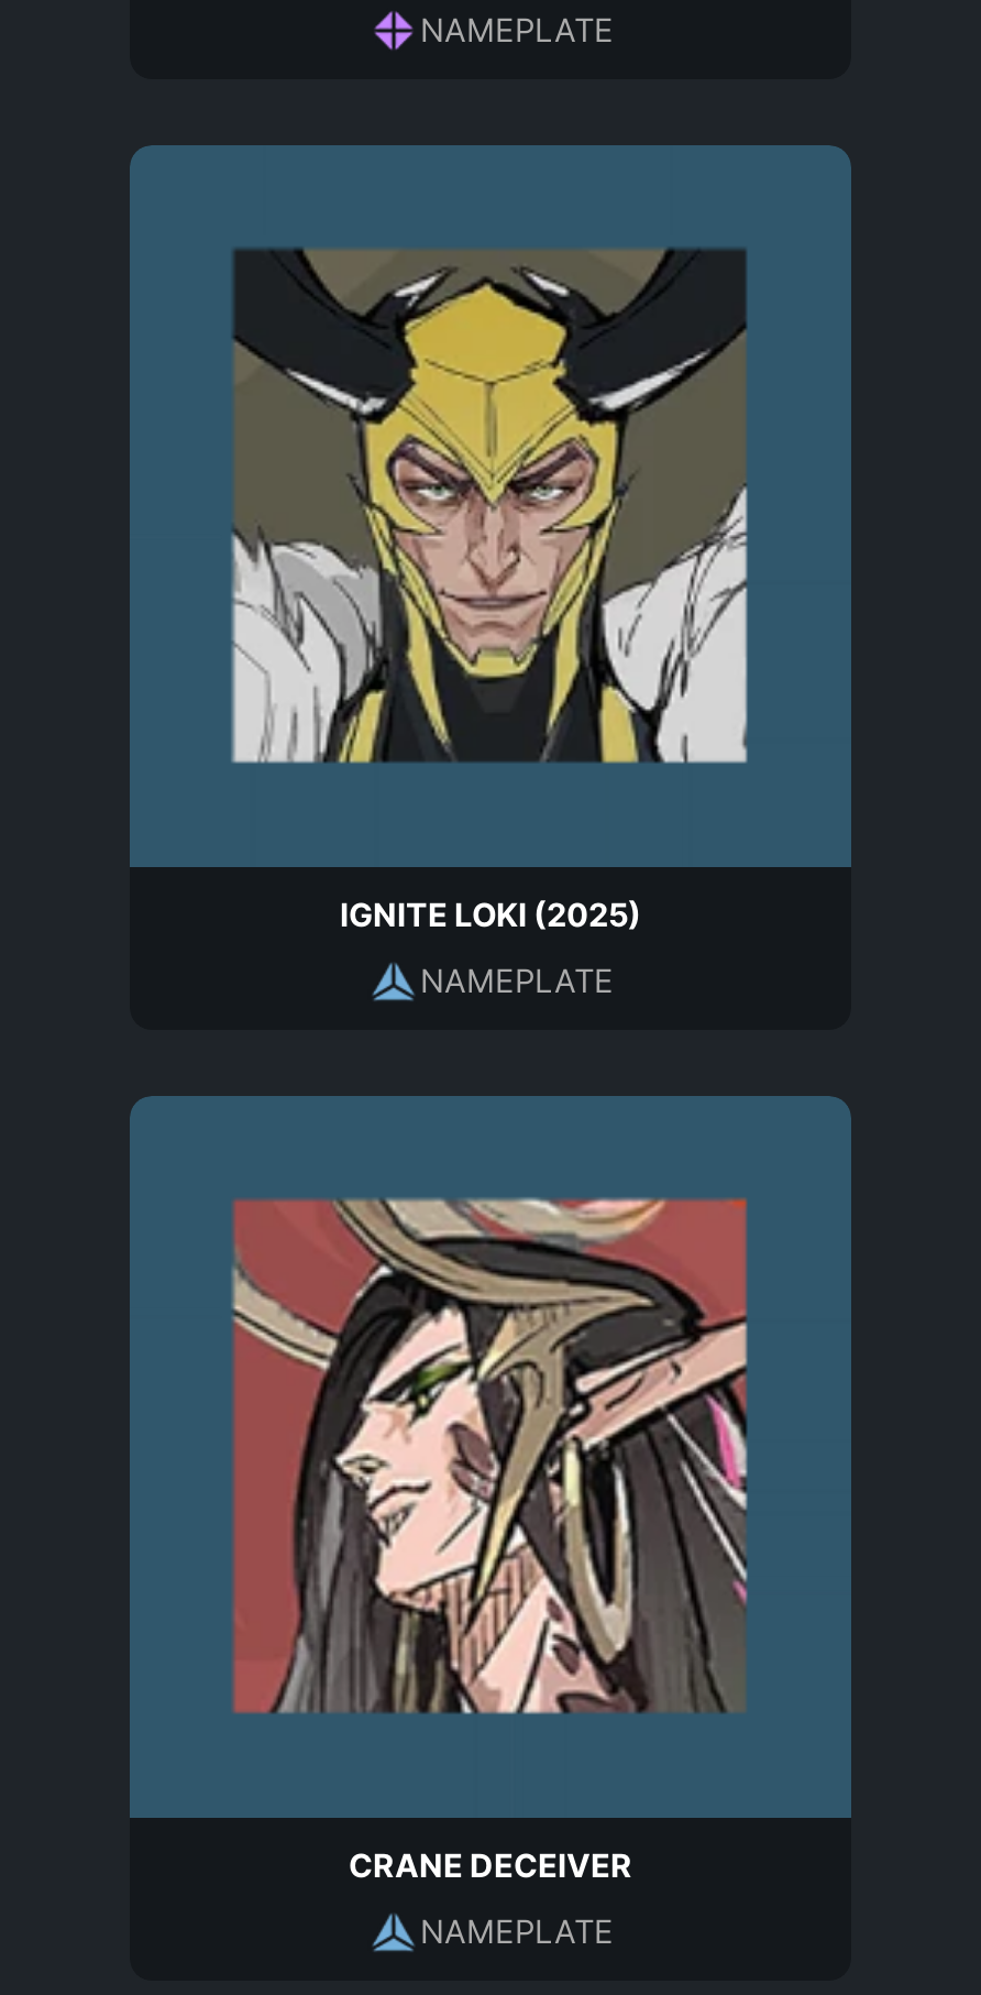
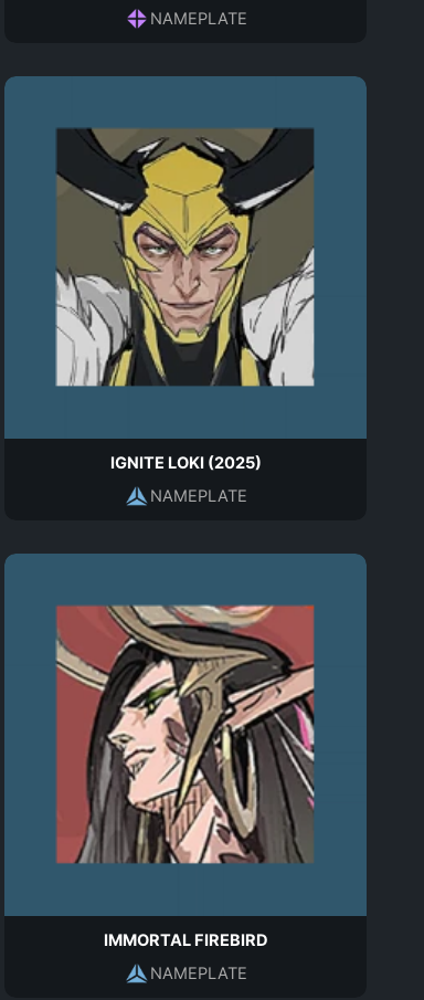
[349,1847,632,1886] CRANE DECEIVER -> [103,930,268,950] IMMORTAL FIREBIRD

